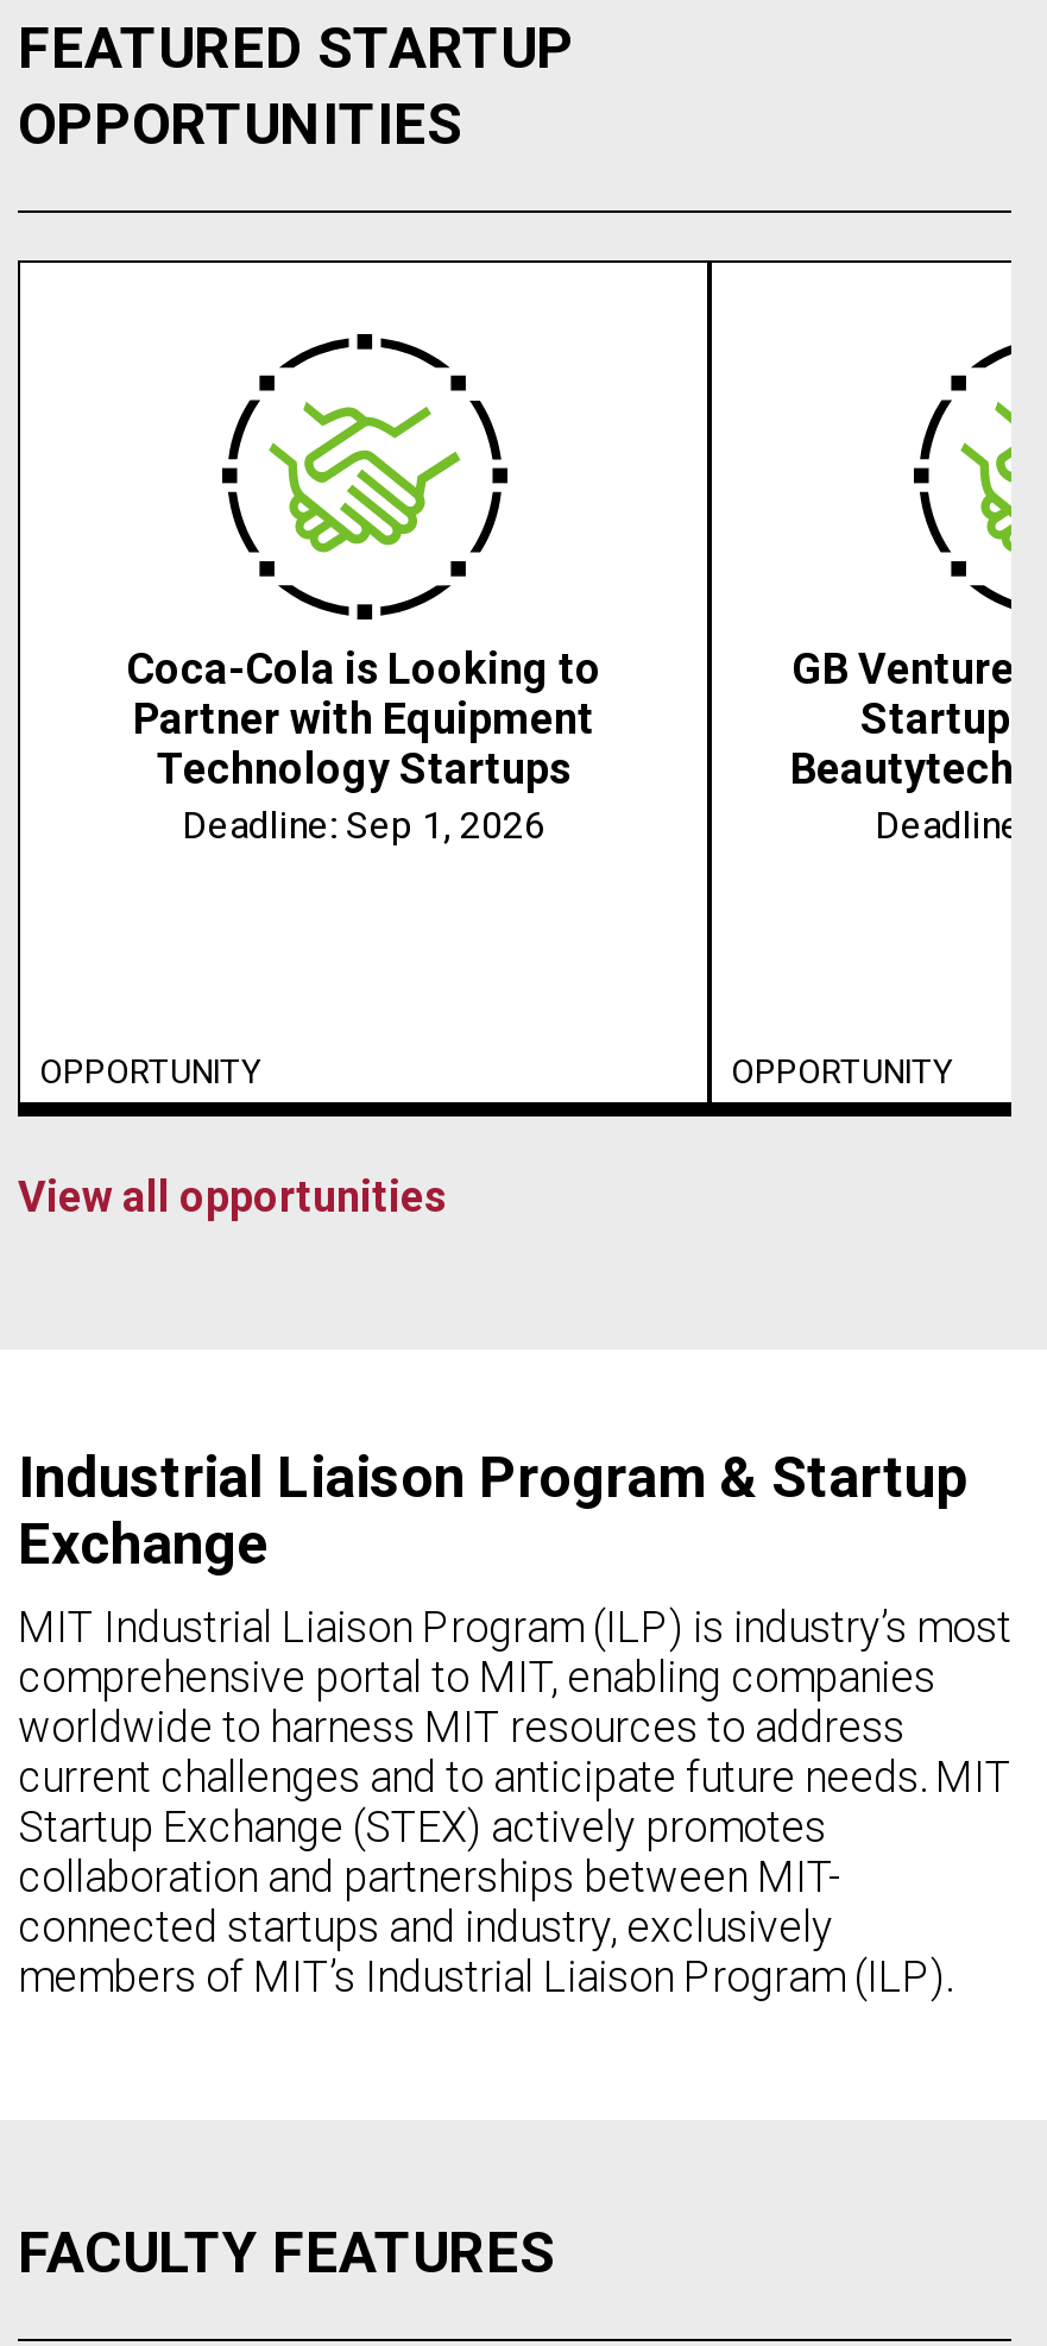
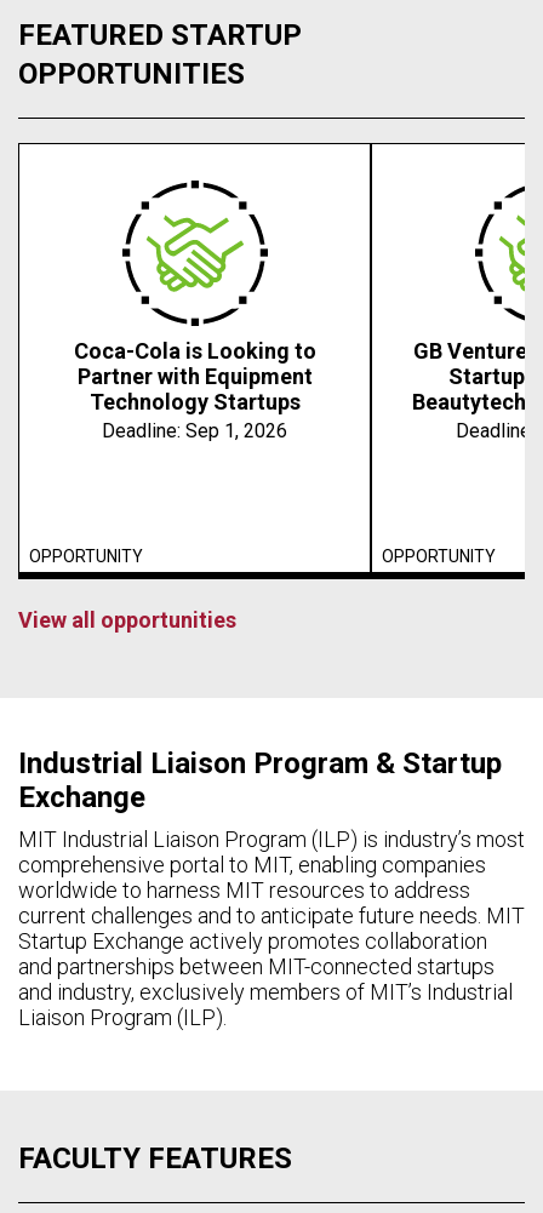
[18,1801,952,2001] Startup Exchange (STEX) actively promotes | collaboration and partnerships between MIT- | connected startups and industry, exclusively | members of MIT’s Industrial Liaison Program (ILP). -> [18,928,513,1030] Startup Exchange actively promotes collaboration | and partnerships between MIT-connected startups | and industry, exclusively members of MIT’s Industrial | Liaison Program (ILP).

